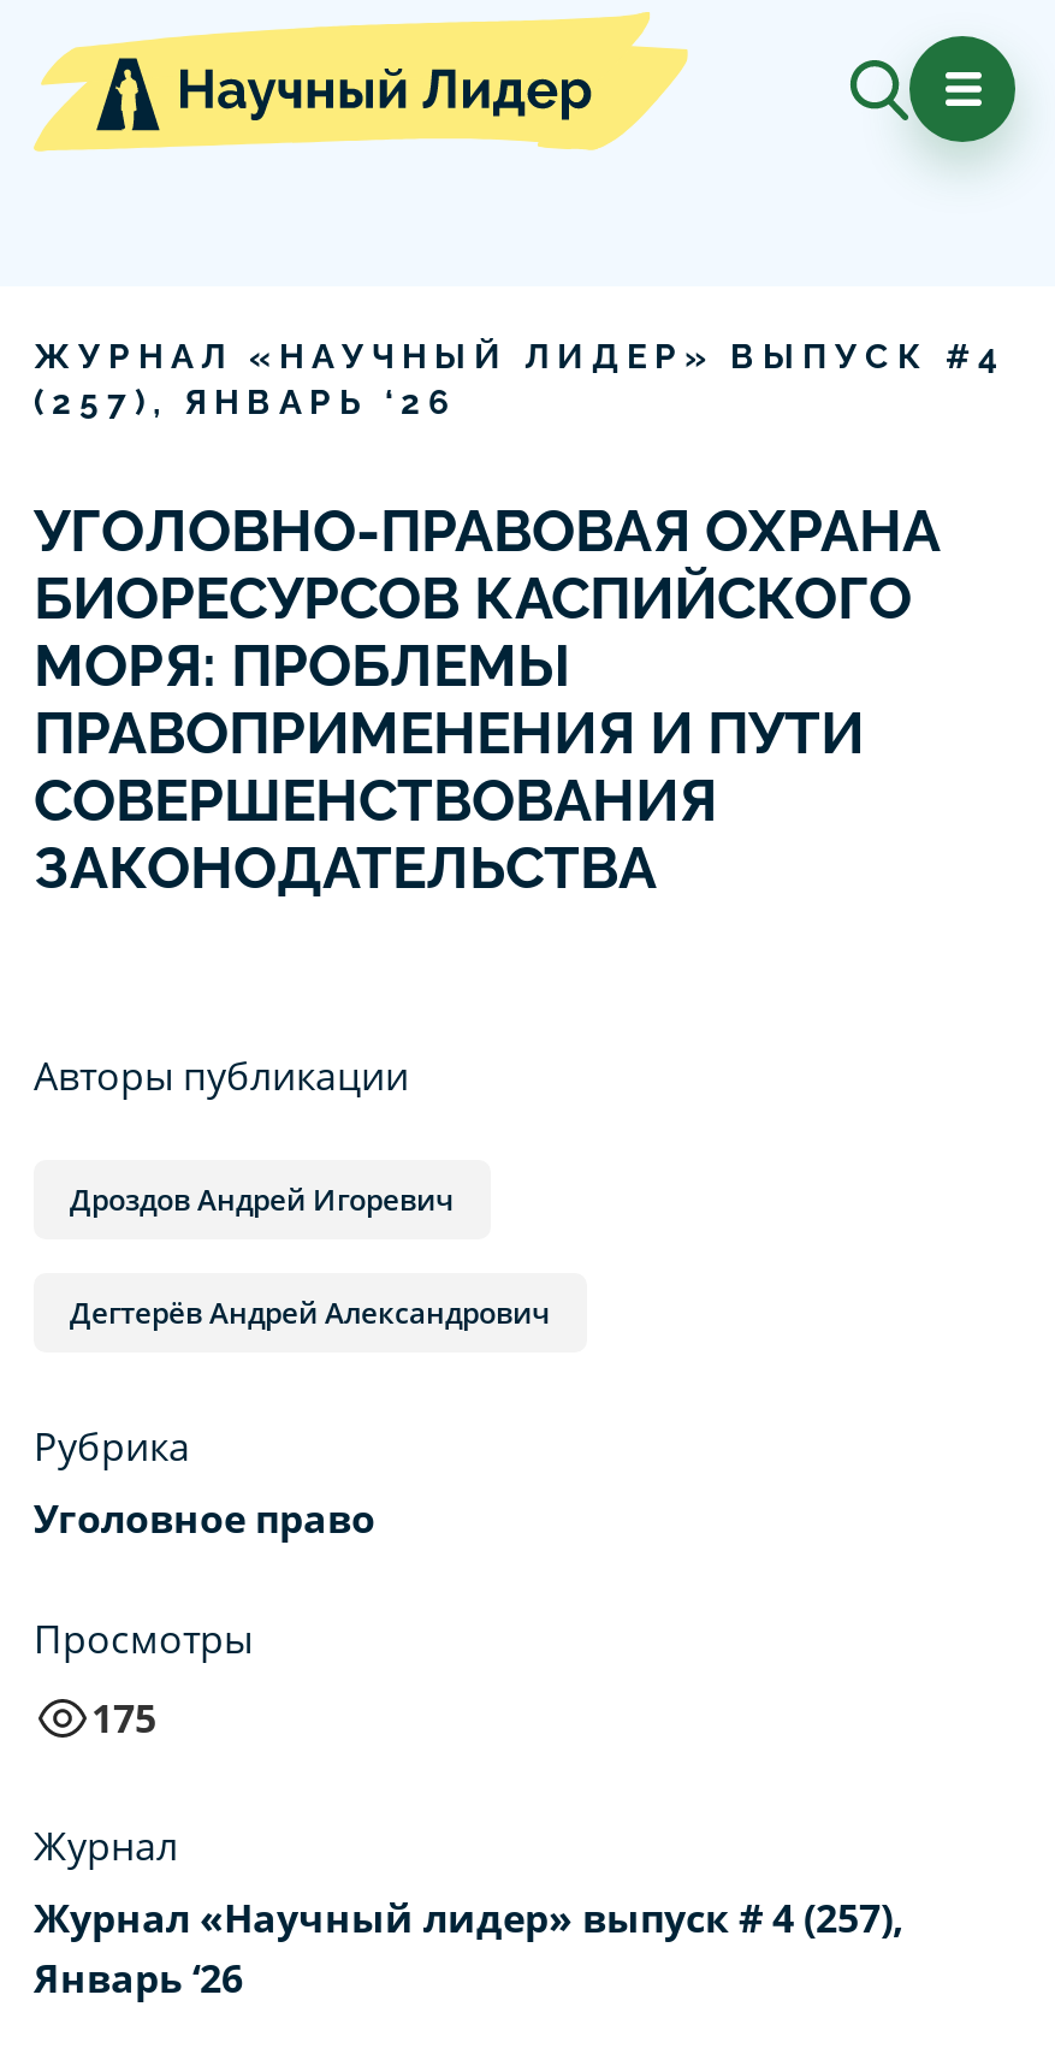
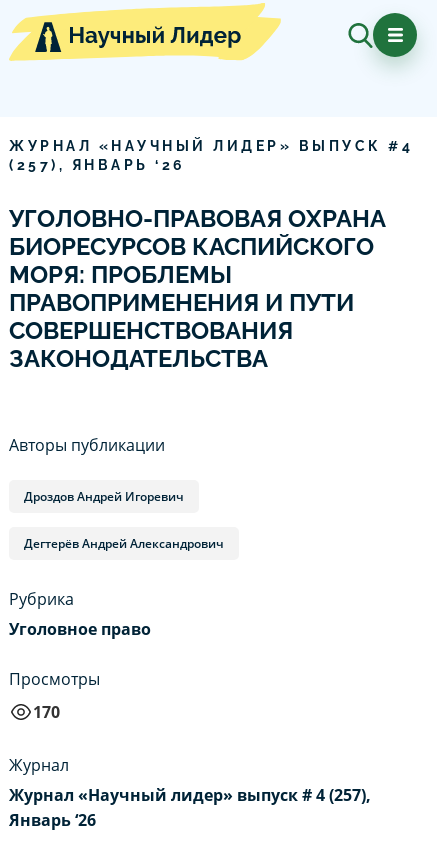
[91,1692,156,1745] 175 -> [33,701,60,723] 170

